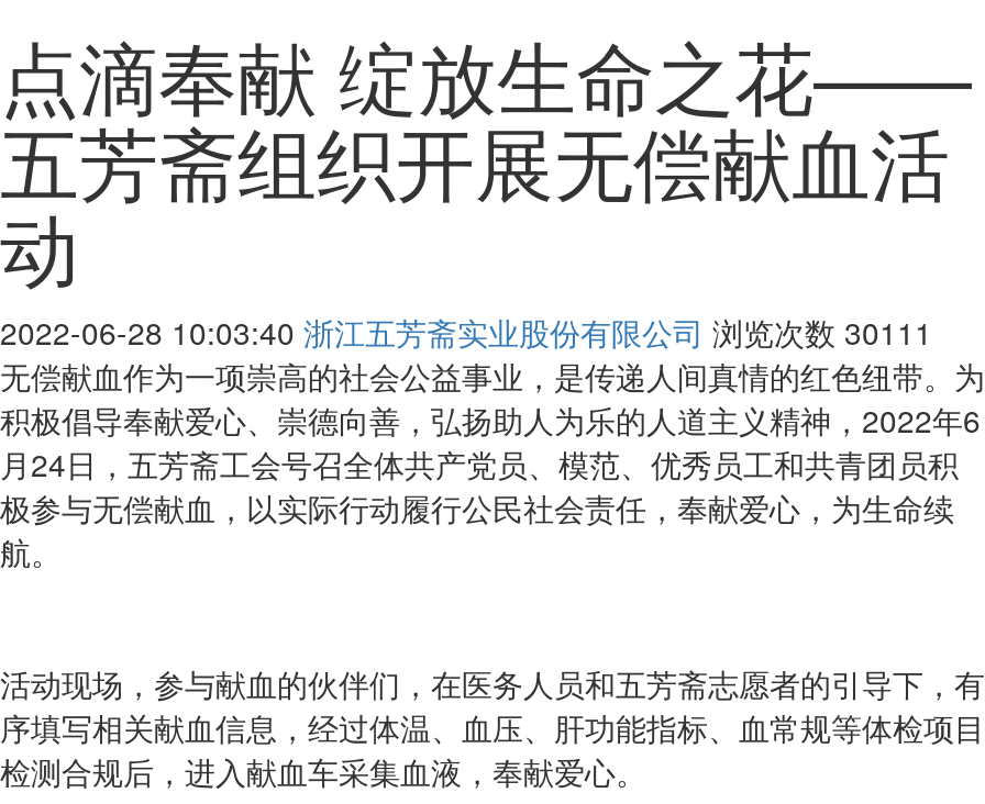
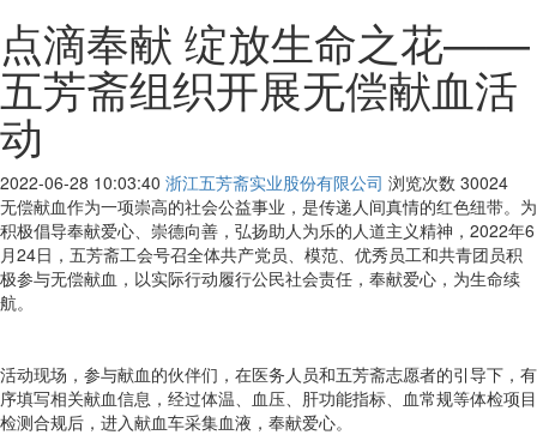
[0,309,932,353] 2022-06-28 10:03:40 浙江五芳斋实业股份有限公司 浏览次数30111 -> [0,170,508,194] 2022-06-28 10:03:40 浙江五芳斋实业股份有限公司 浏览次数30024

